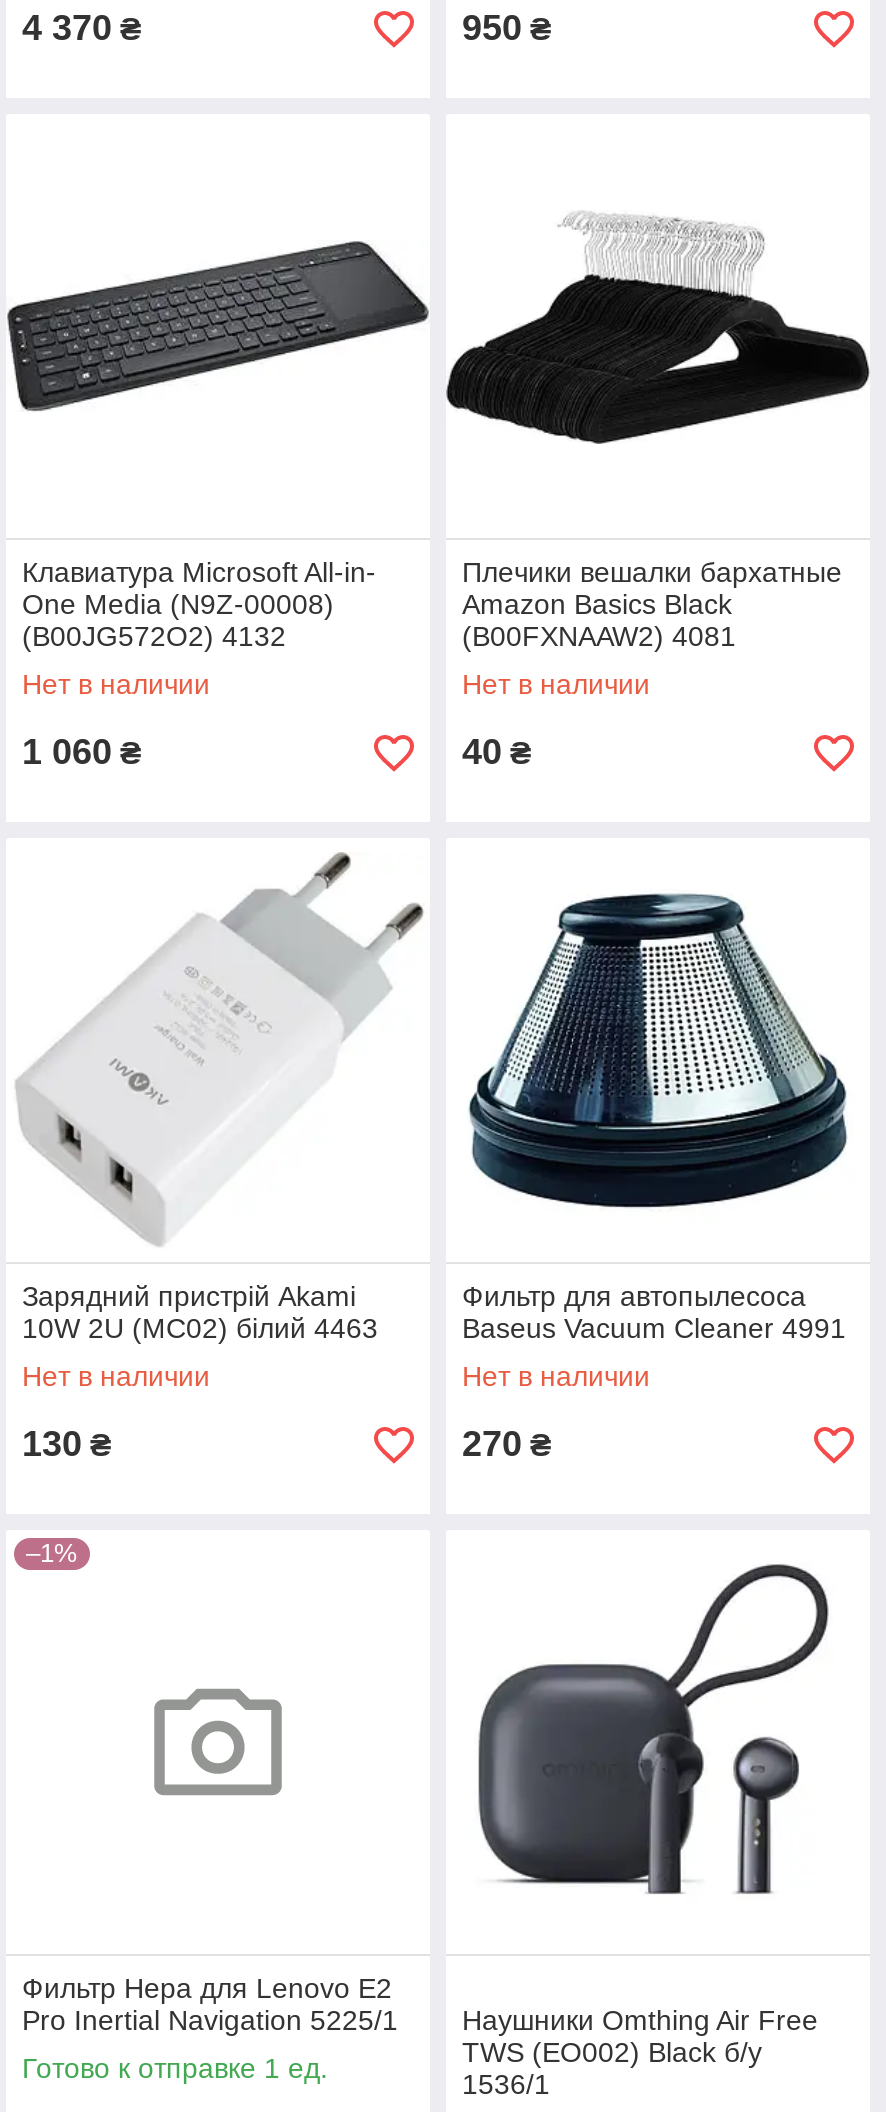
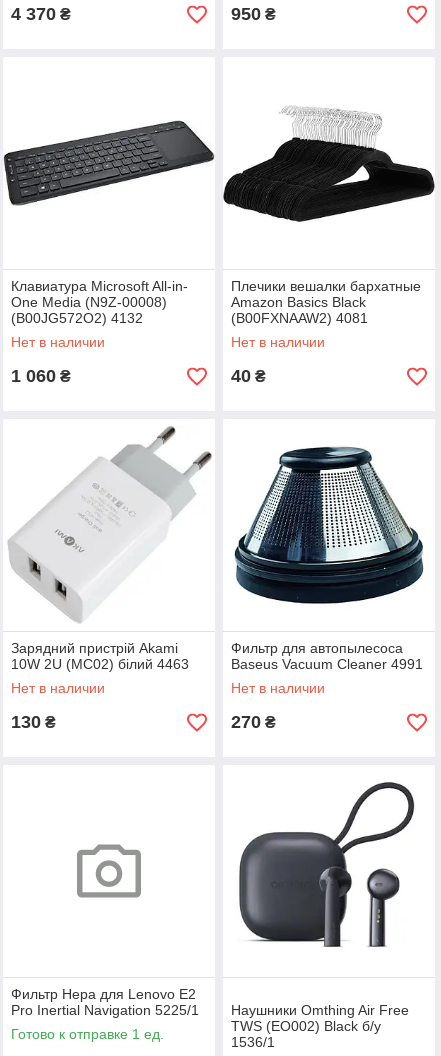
[26,1538,78,1568] –1% -> none

